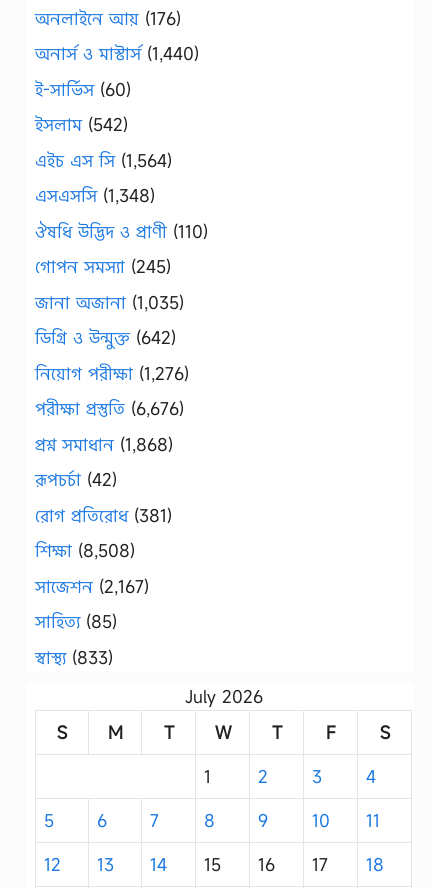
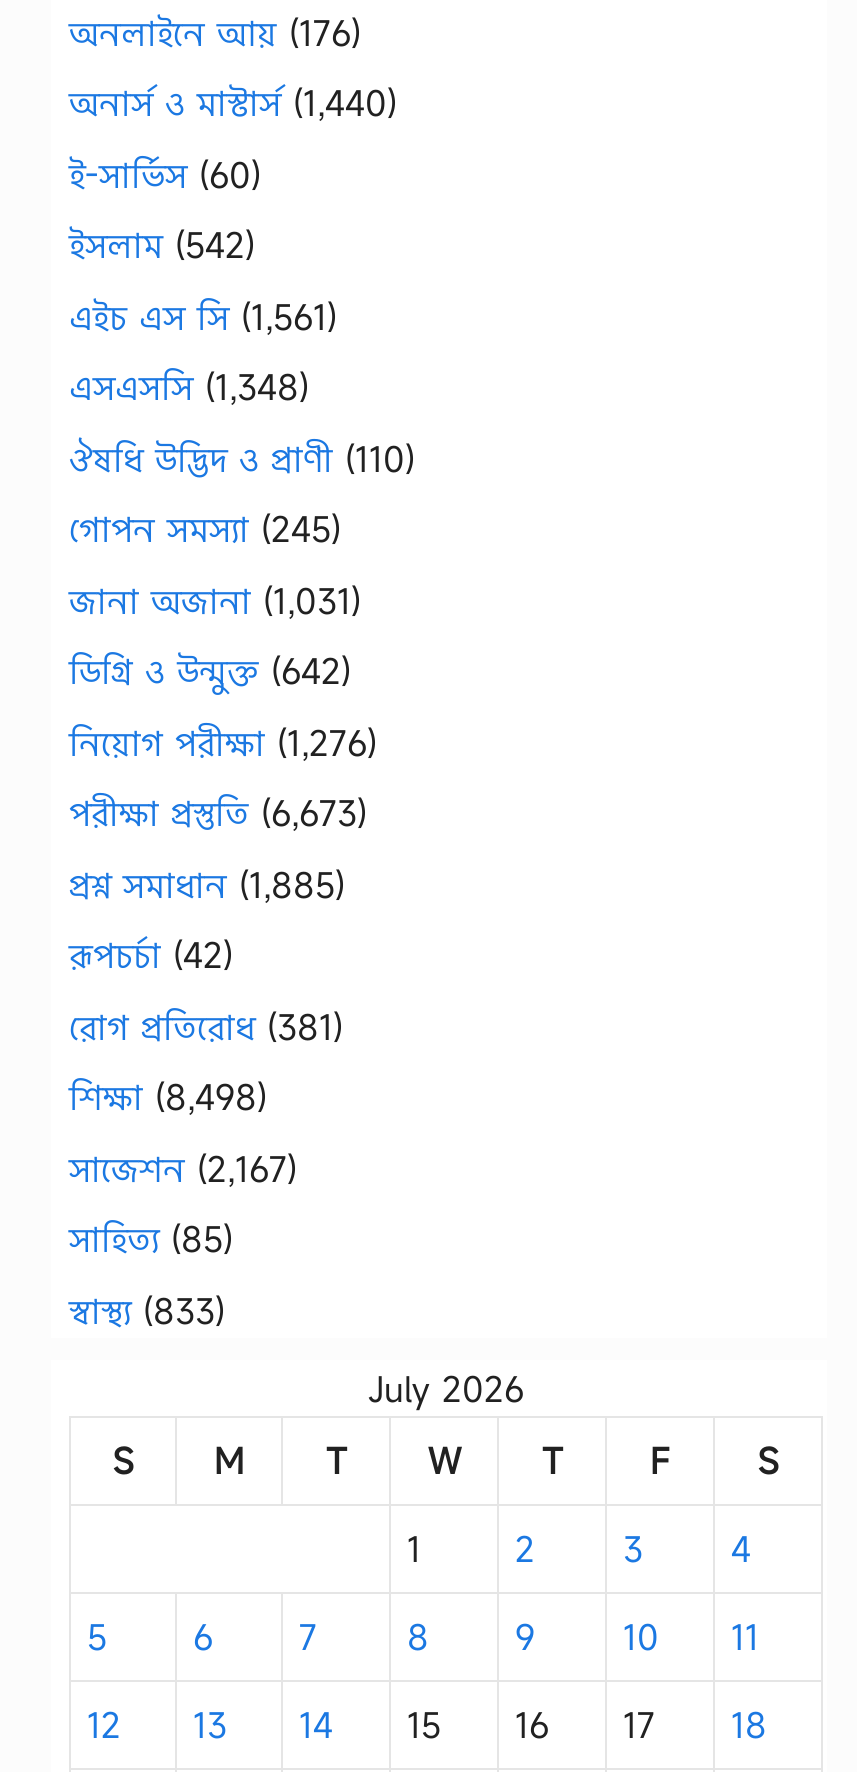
[35,148,172,171] এইচ এস সি (1,564) -> [69,293,337,339] এইচ এস সি (1,561)
[35,290,184,313] জানা অজানা (1,035) -> [69,577,361,623] জানা অজানা (1,031)
[35,397,184,420] পরীক্ষা প্রস্তুতি (6,676) -> [69,790,367,836] পরীক্ষা প্রস্তুতি (6,673)
[35,432,173,455] প্রশ্ন সমাধান (1,868) -> [69,861,345,907] প্রশ্ন সমাধান (1,885)
[35,539,135,562] শিক্ষা (8,508) -> [69,1074,267,1120] শিক্ষা (8,498)

